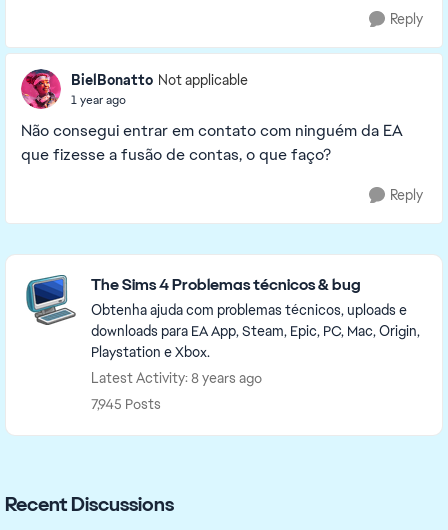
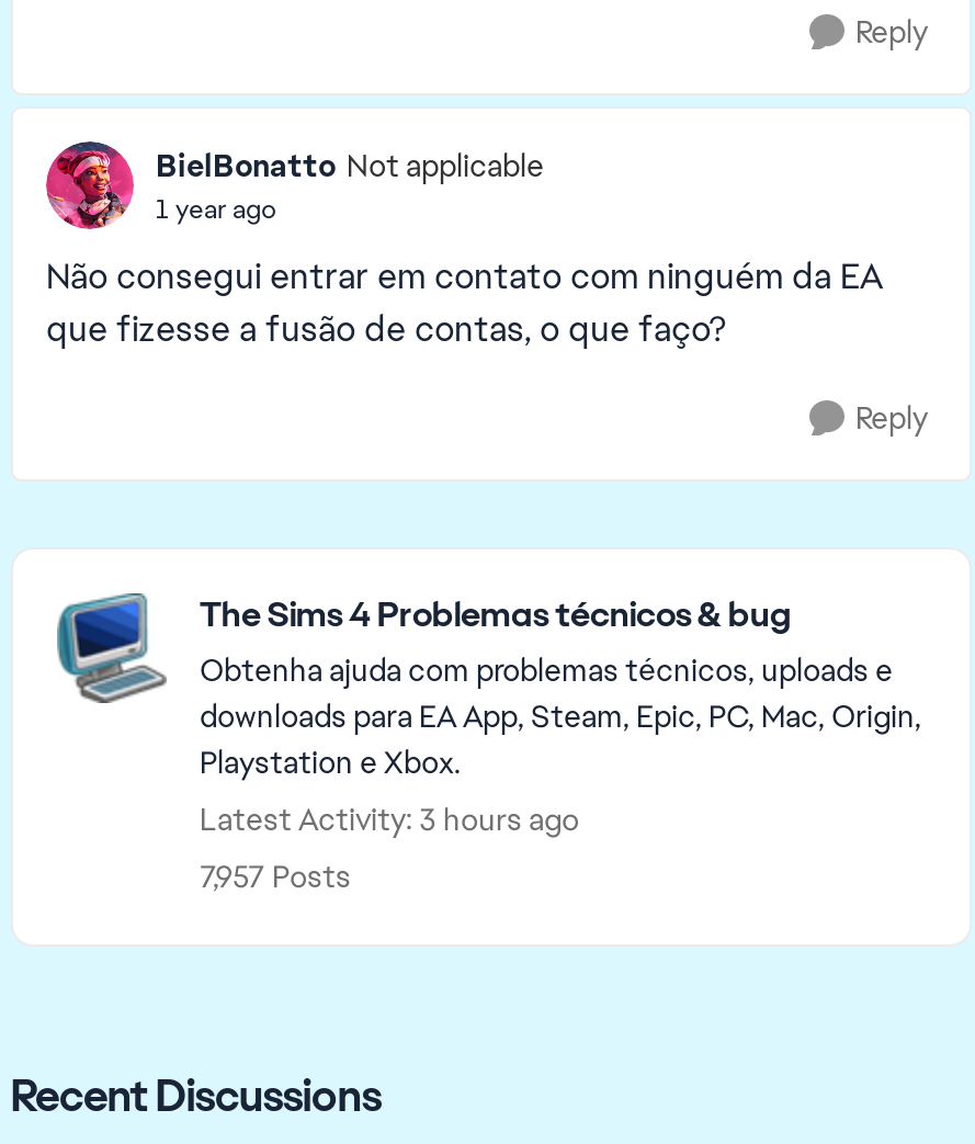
[91,369,262,387] Latest Activity: 8 years ago -> [200,800,579,839] Latest Activity: 3 hours ago
[91,395,161,413] 7,945 Posts -> [200,857,351,896] 7,957 Posts

